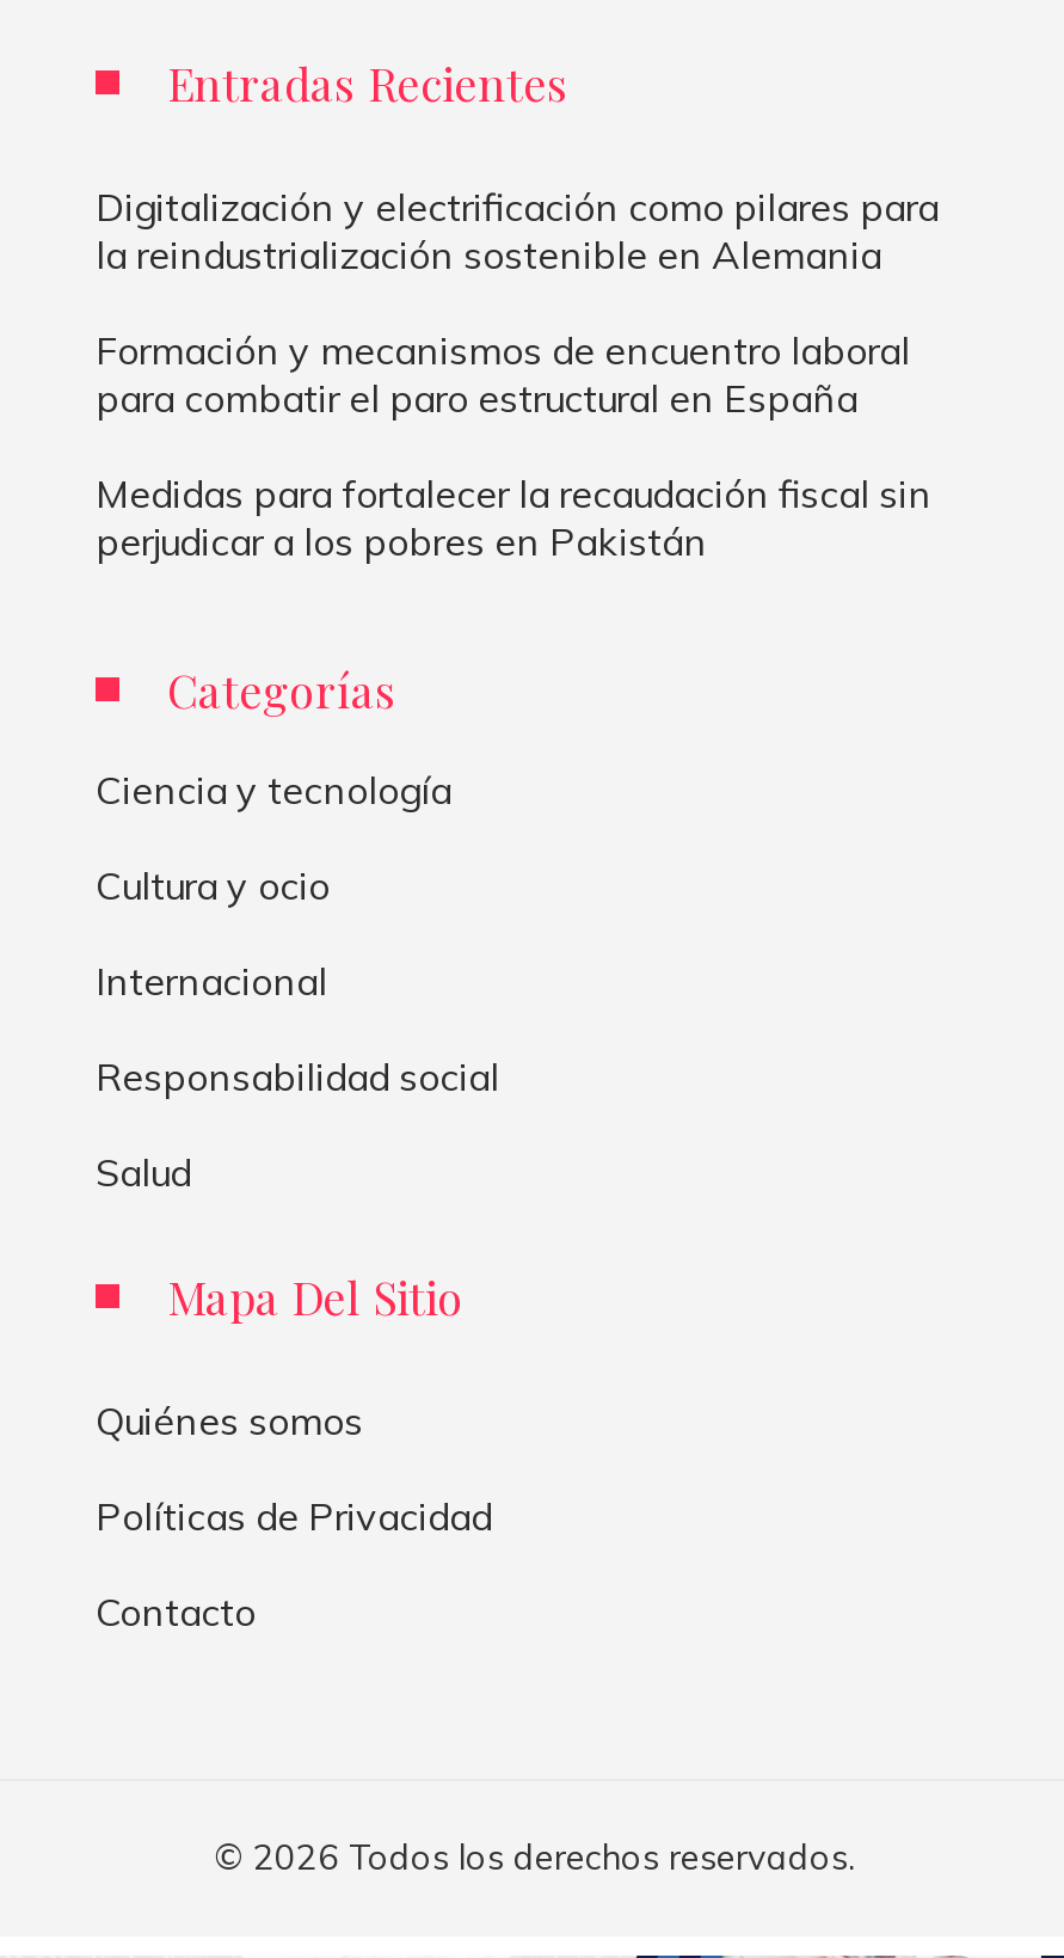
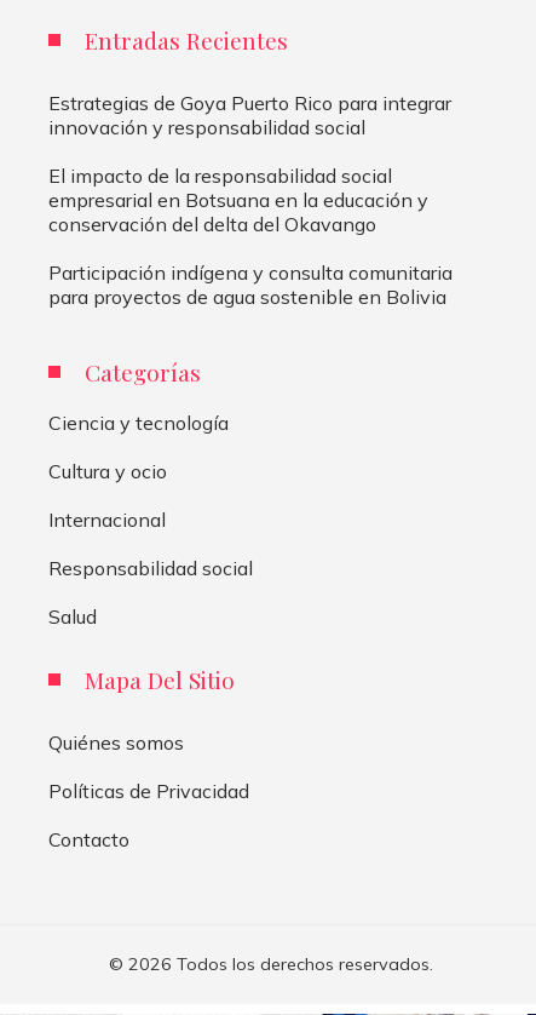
[96,183,939,279] Digitalización y electrificación como pilares para | la reindustrialización sostenible en Alemania -> [48,91,451,140] Estrategias de Goya Puerto Rico para integrar | innovación y responsabilidad social
[96,327,910,422] Formación y mecanismos de encuentro laboral | para combatir el paro estructural en España -> [48,164,428,237] El impacto de la responsabilidad social | empresarial en Botsuana en la educación y | conservación del delta del Okavango
[96,470,931,566] Medidas para fortalecer la recaudación fiscal sin | perjudicar a los pobres en Pakistán -> [48,261,453,309] Participación indígena y consulta comunitaria | para proyectos de agua sostenible en Bolivia

